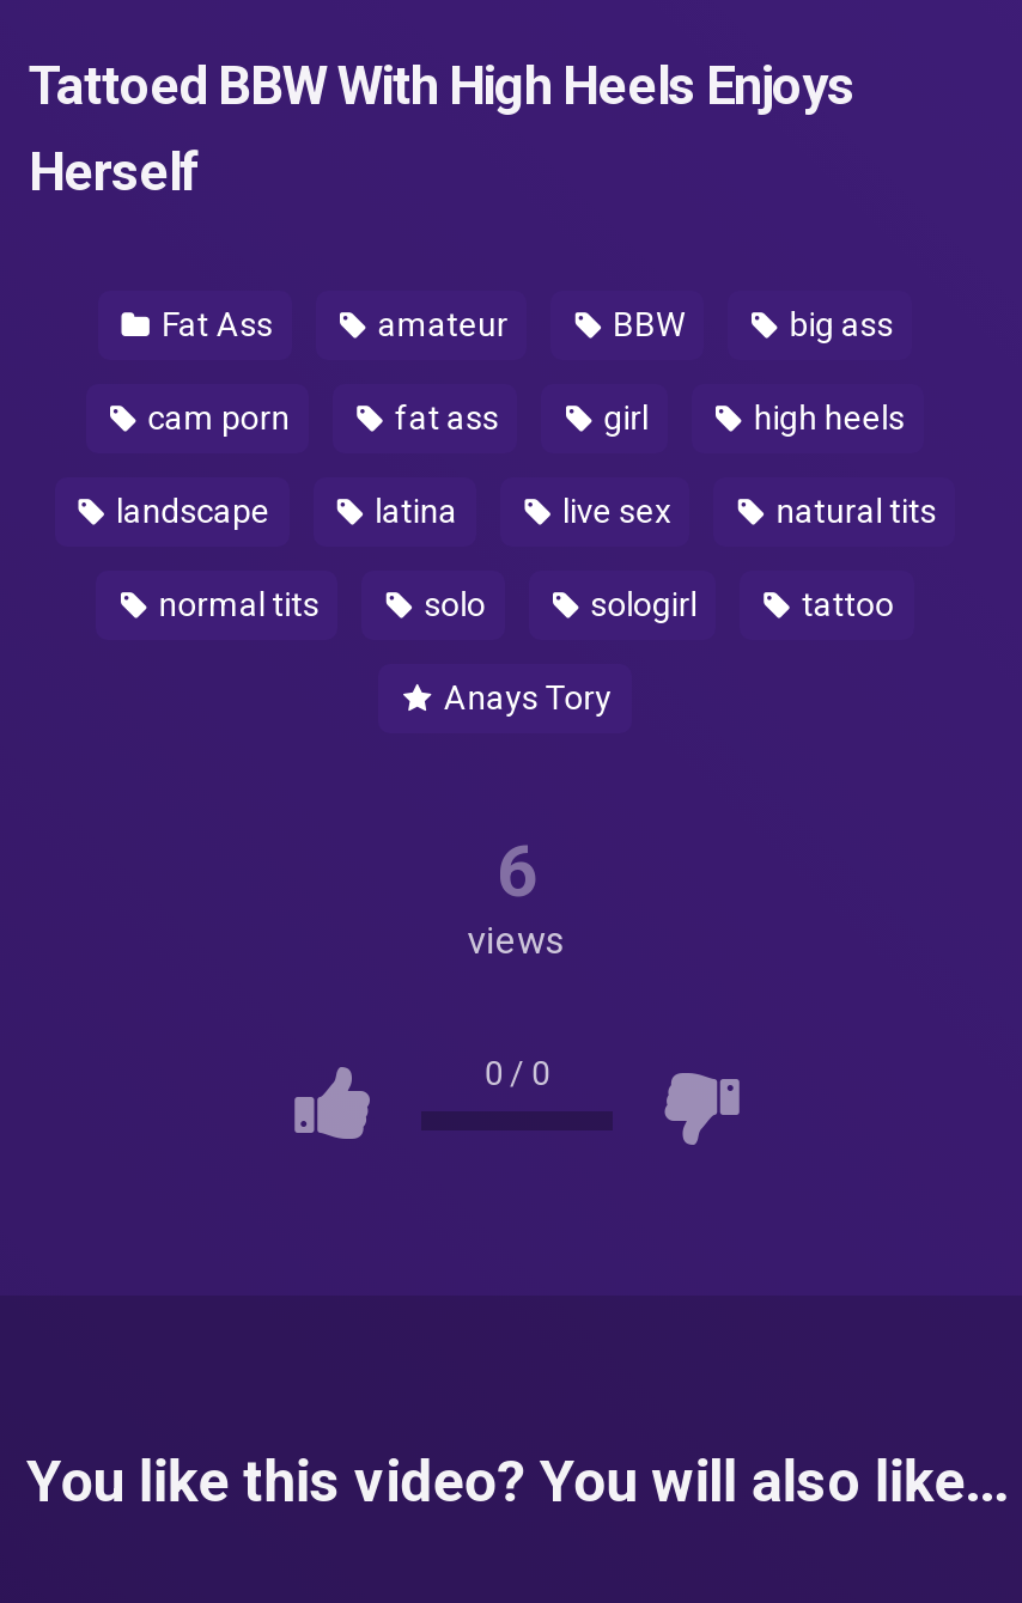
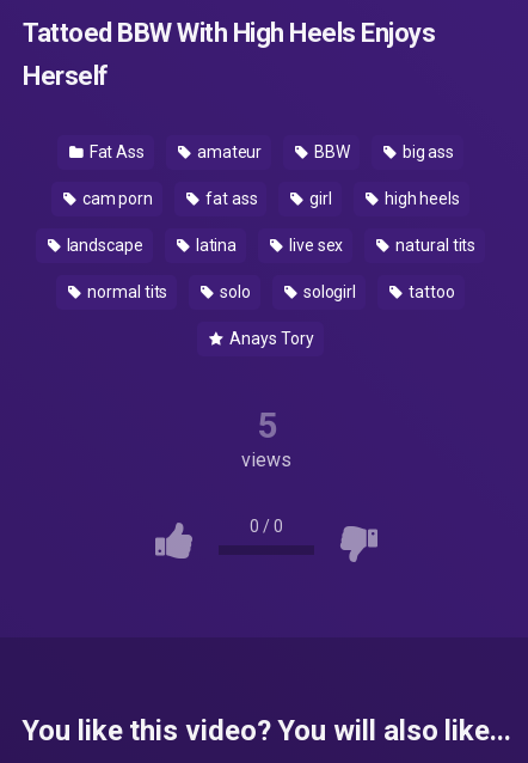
[497,829,537,913] 6 -> [256,404,277,446] 5

